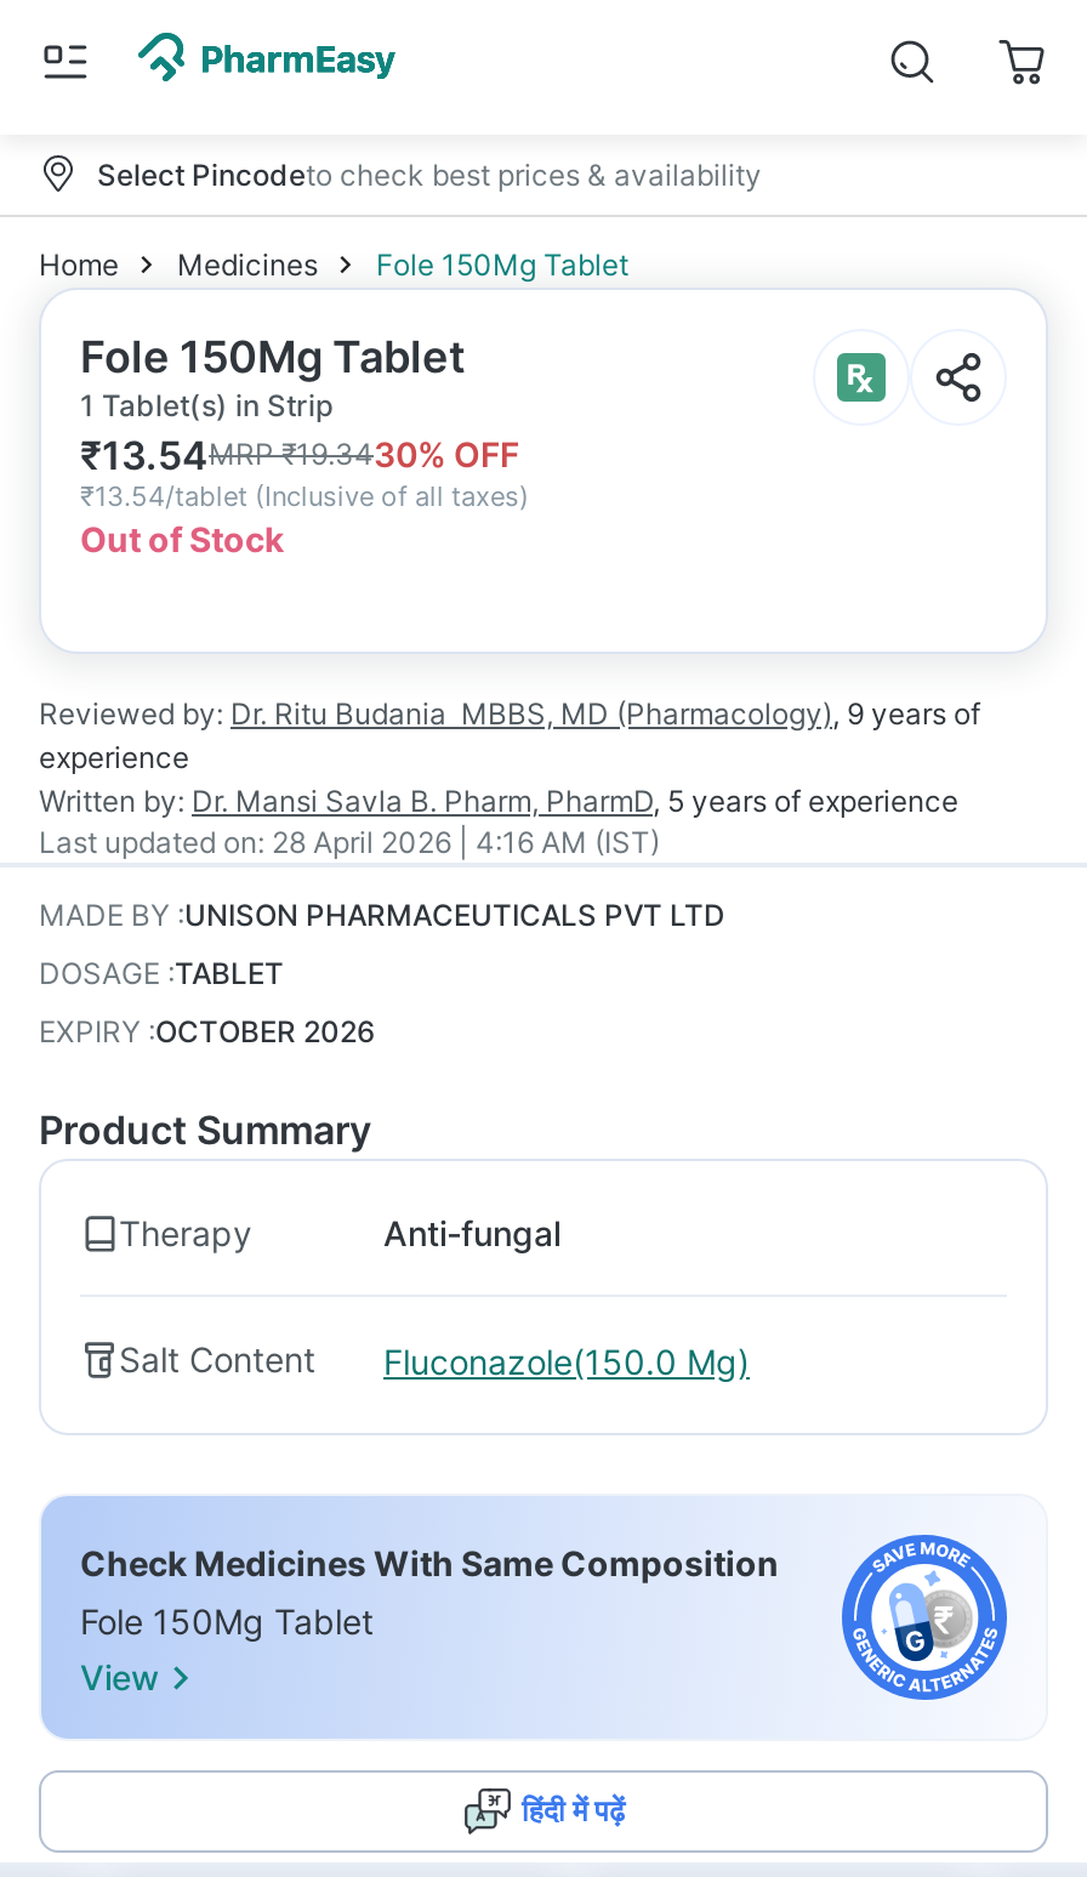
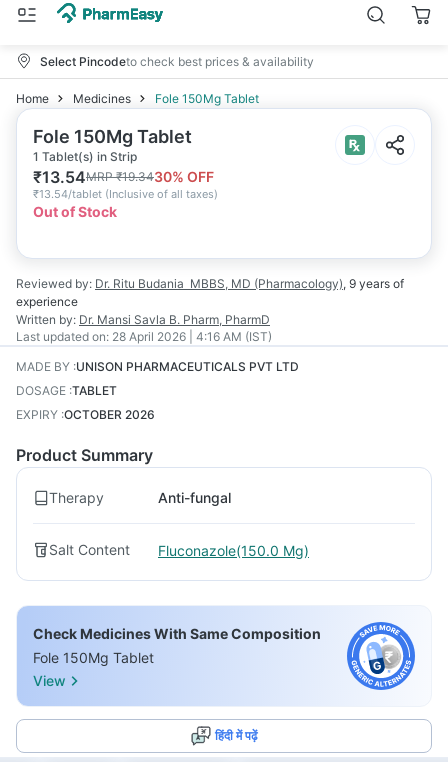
[39,783,958,819] Written by: Dr. Mansi Savla B. Pharm, PharmD, 5 years of experience -> [16,312,270,327] Written by: Dr. Mansi Savla B. Pharm, PharmD

